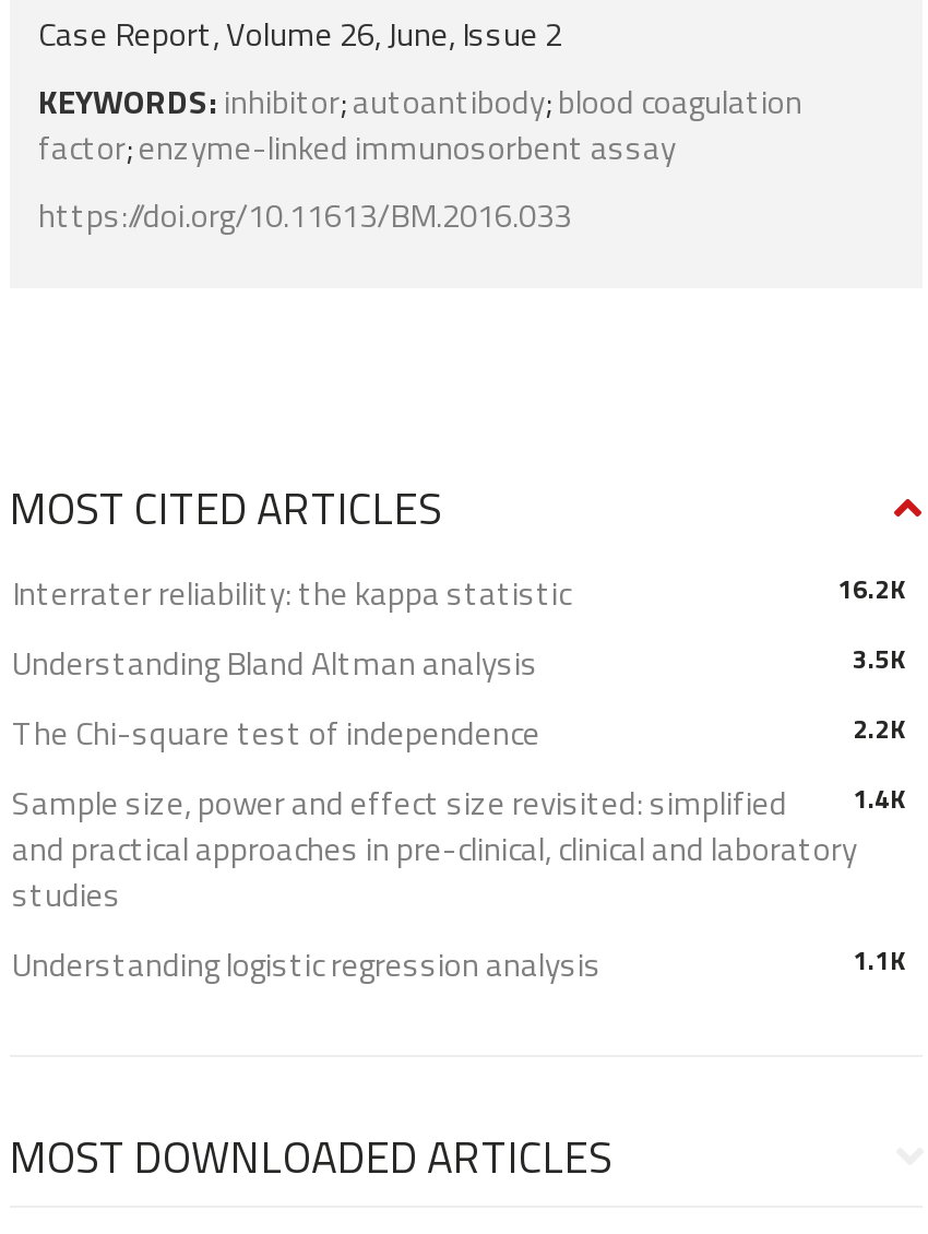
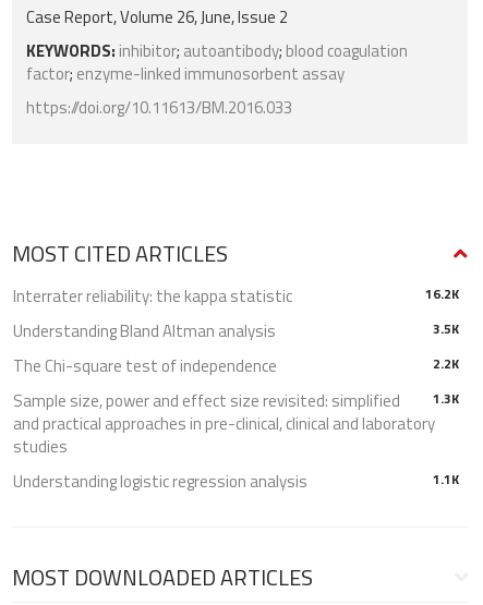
[12,778,905,828] Sample size, power and effect size revisited: simplified 1.4K -> [13,388,459,413] Sample size, power and effect size revisited: simplified 1.3K

